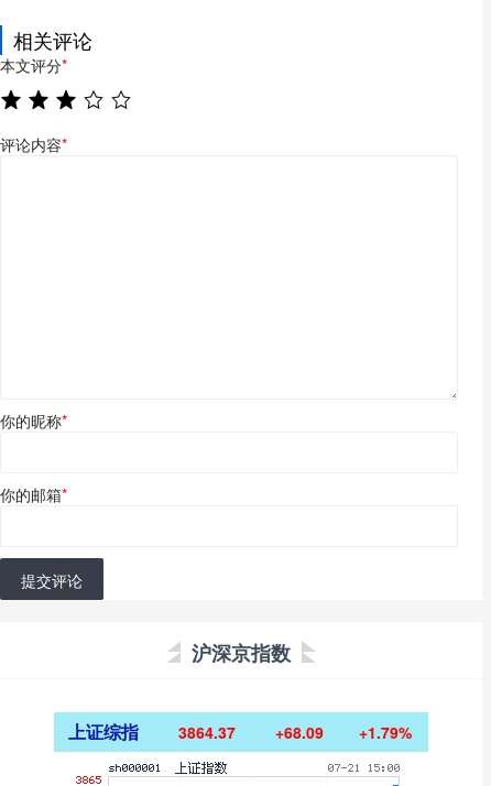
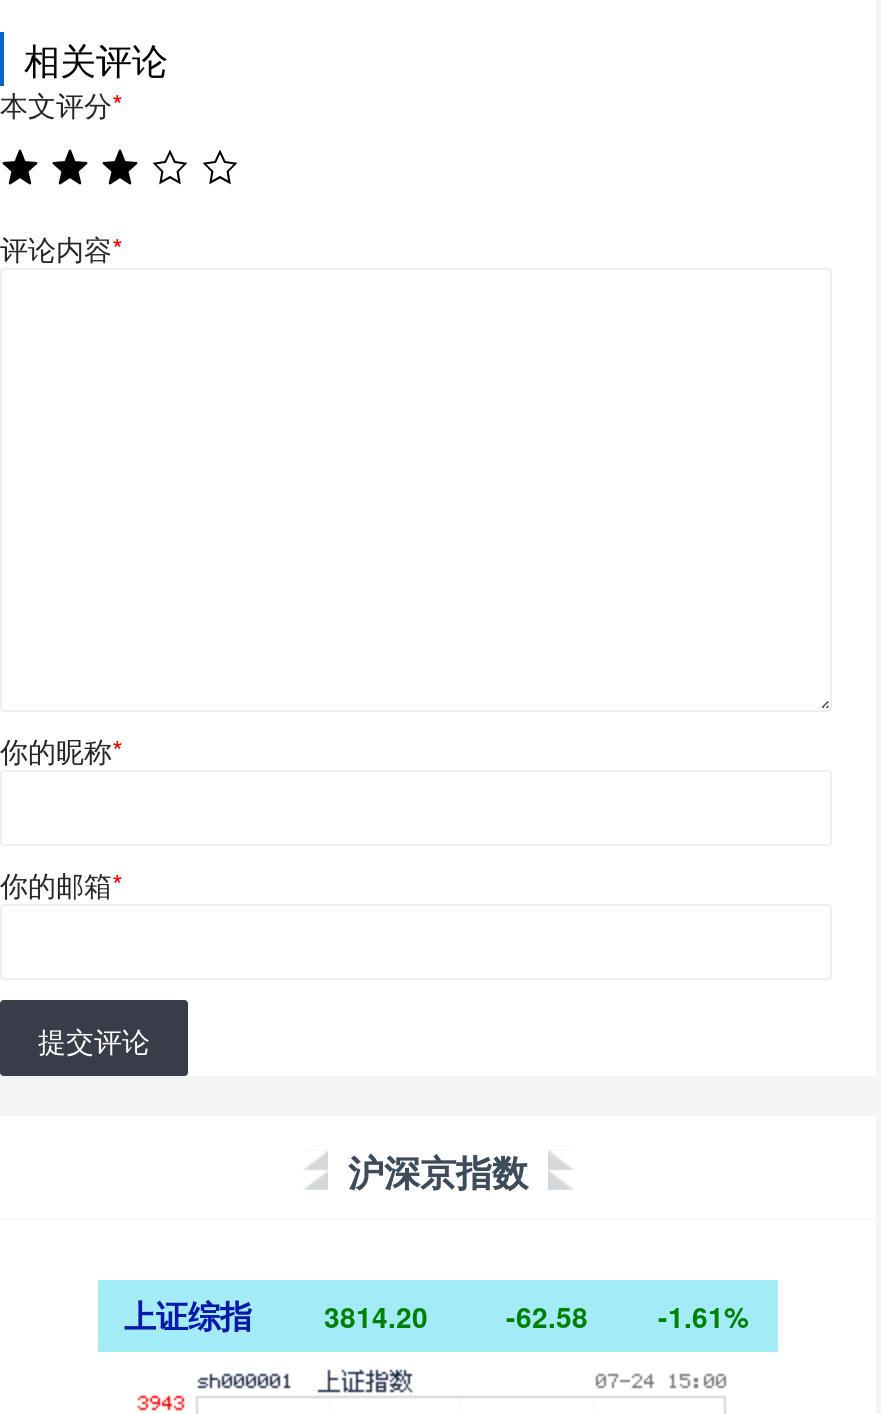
[178,721,236,743] 3864.37 -> [324,1297,428,1337] 3814.20
[275,721,324,743] +68.09 -> [506,1297,588,1337] -62.58
[359,721,412,743] +1.79% -> [658,1297,748,1337] -1.61%

